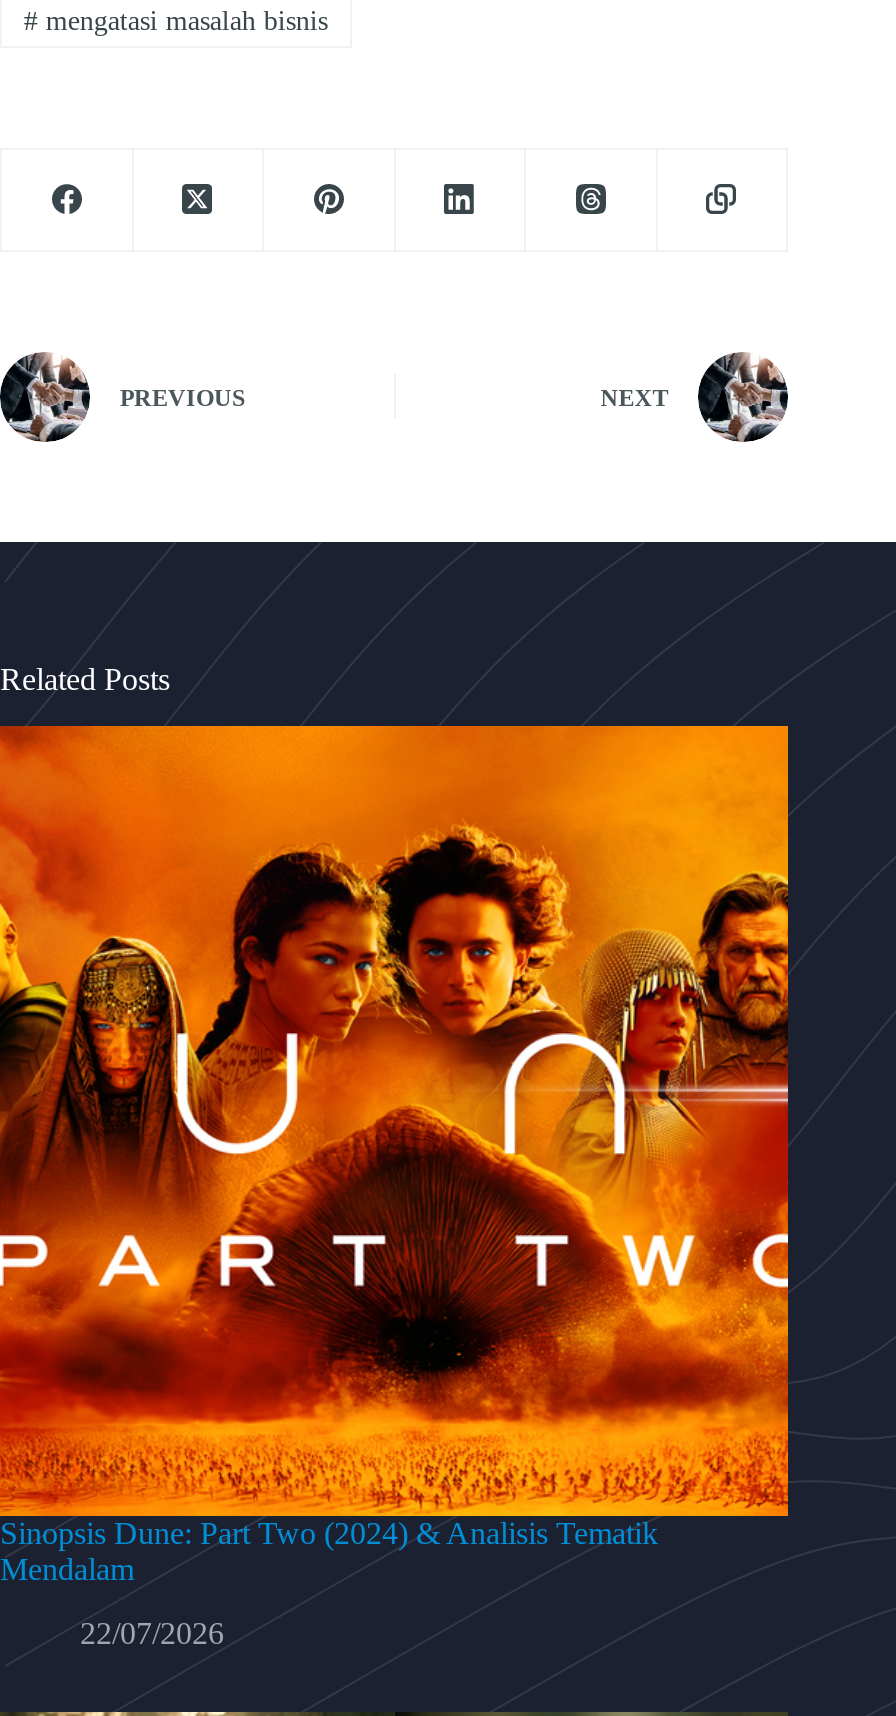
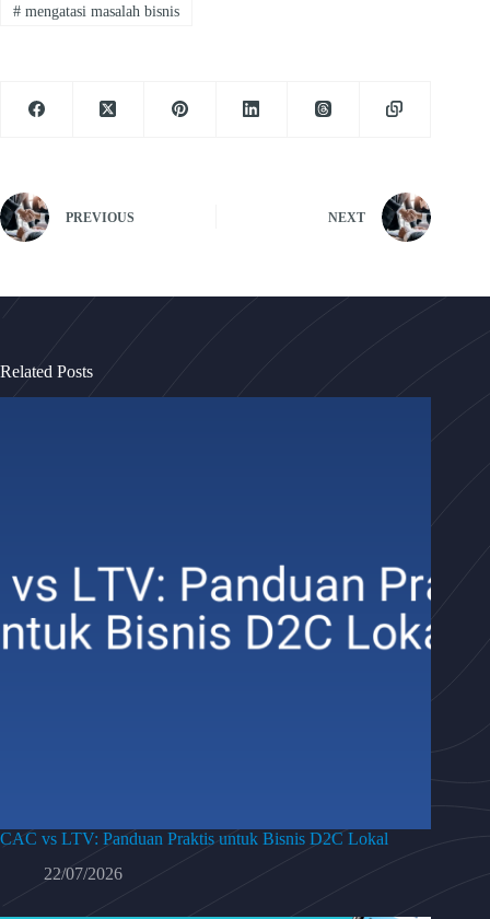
[0,724,790,1585] [image] | Sinopsis Dune: Part Two (2024) & Analisis Tematik | Mendalam -> [0,397,432,847] [image] | CAC vs LTV: Panduan Praktis untuk Bisnis D2C Lokal

